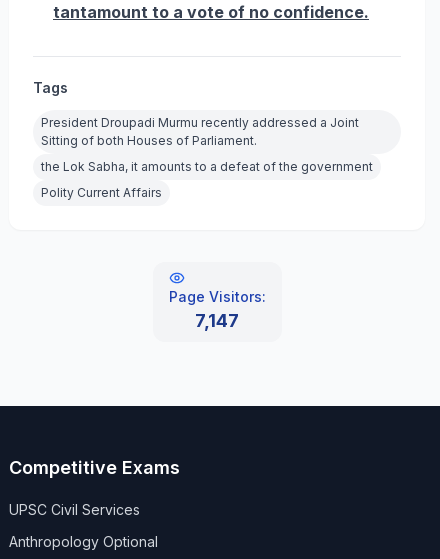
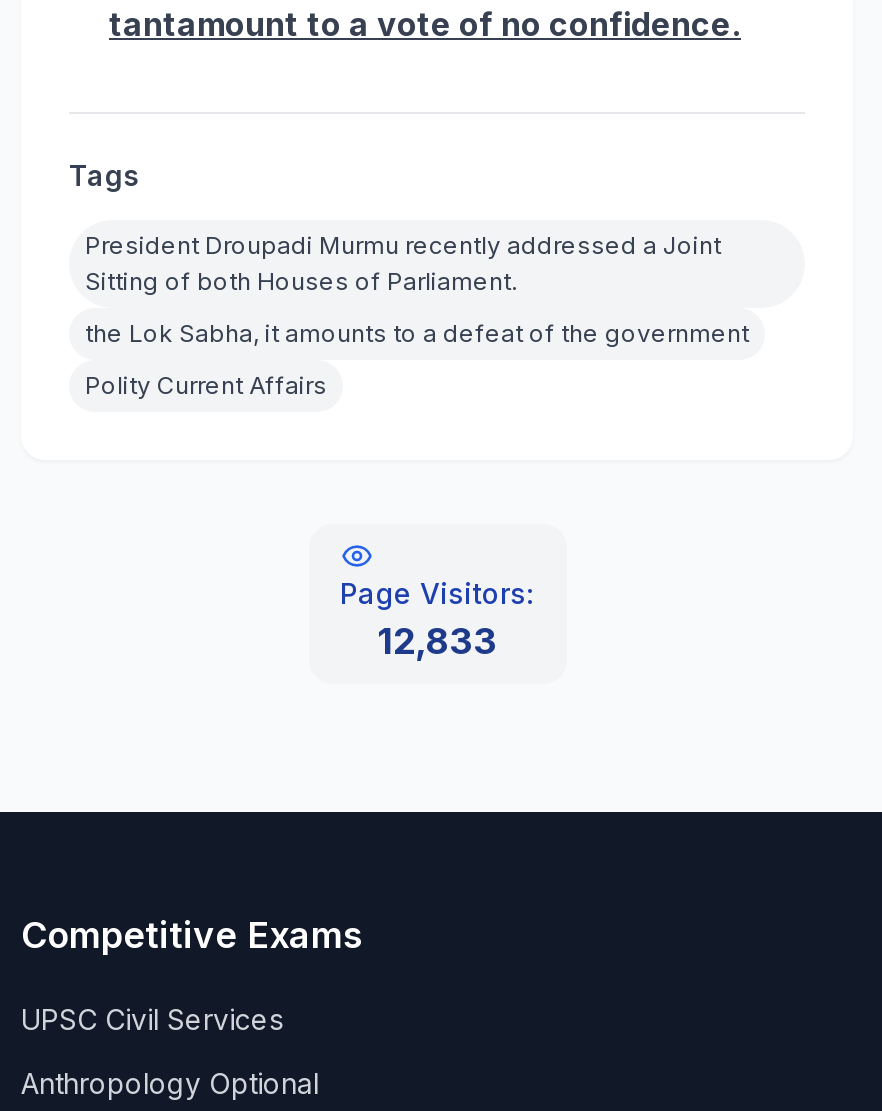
[195,310,239,331] 7,147 -> [377,620,497,662] 12,833

